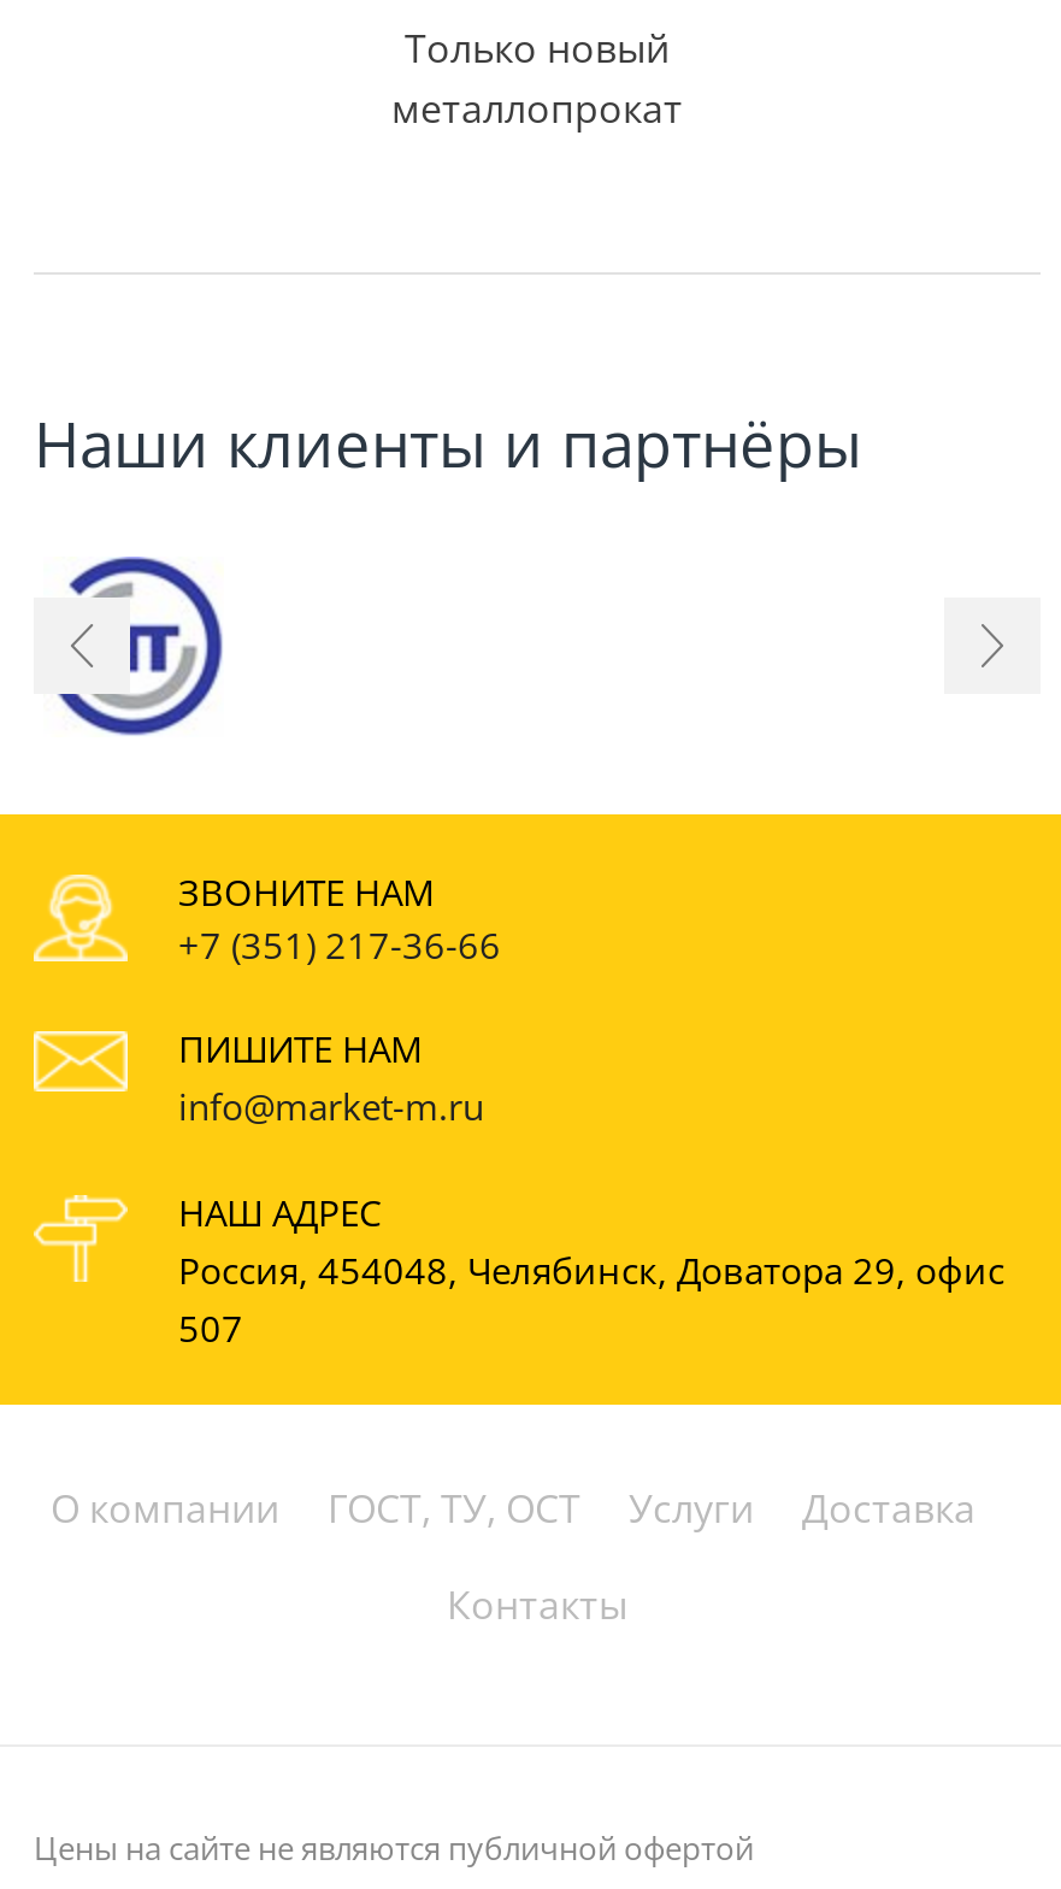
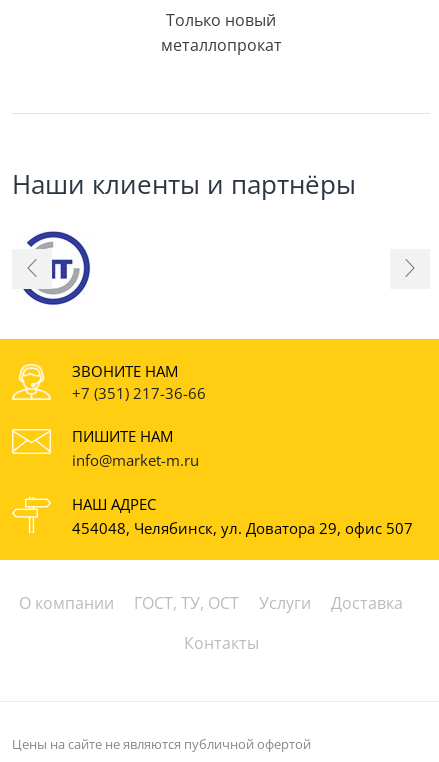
[178,1247,1004,1353] Россия, 454048, Челябинск, Доватора 29, офис | 507 -> [72,518,413,538] 454048, Челябинск, ул. Доватора 29, офис 507

